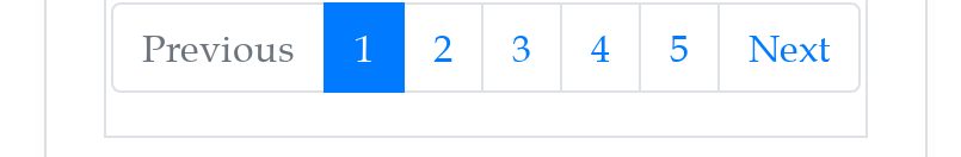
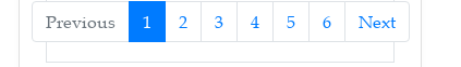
none -> [322,11,331,32] 6

